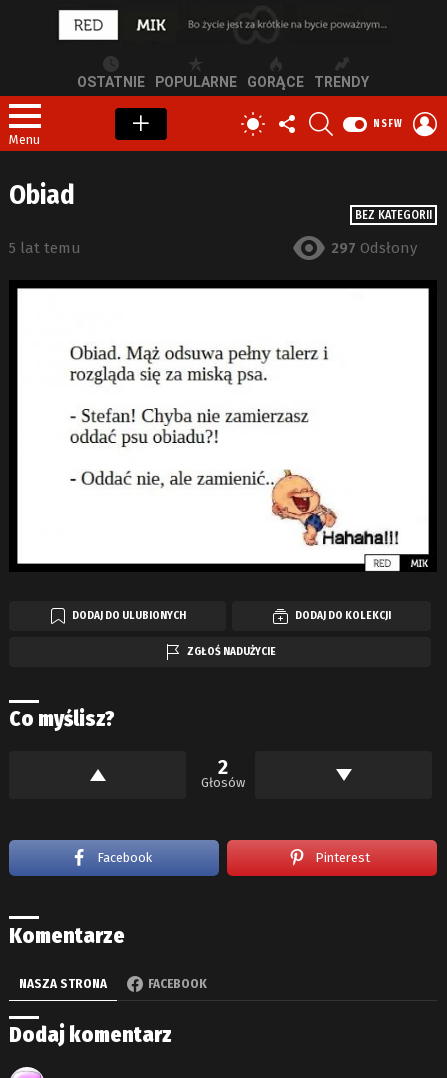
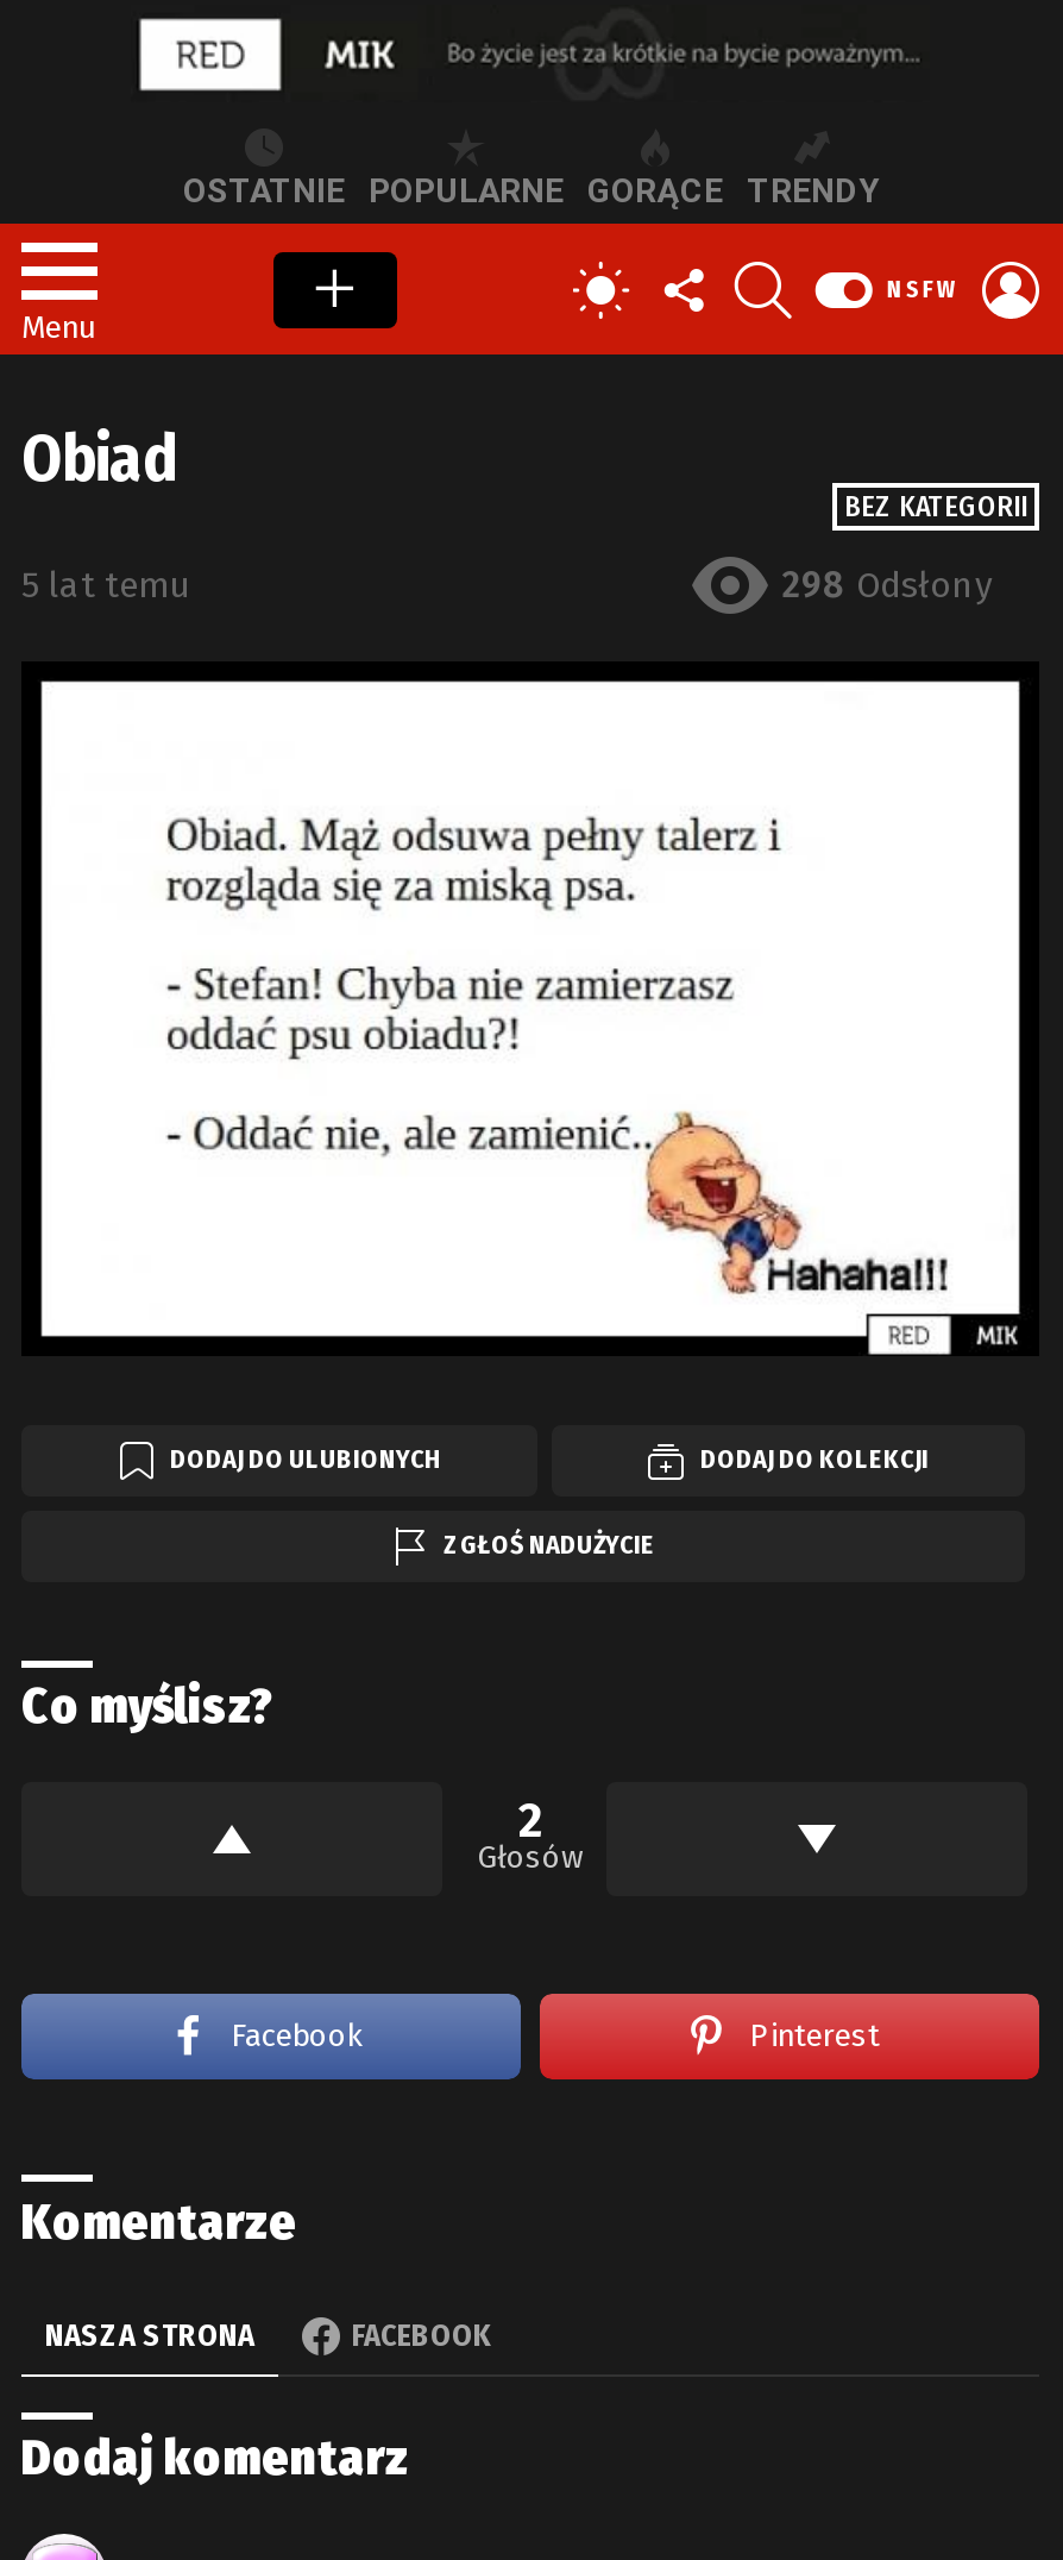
[331,239,417,257] 297 Odsłony -> [782,565,992,607] 298 Odsłony

